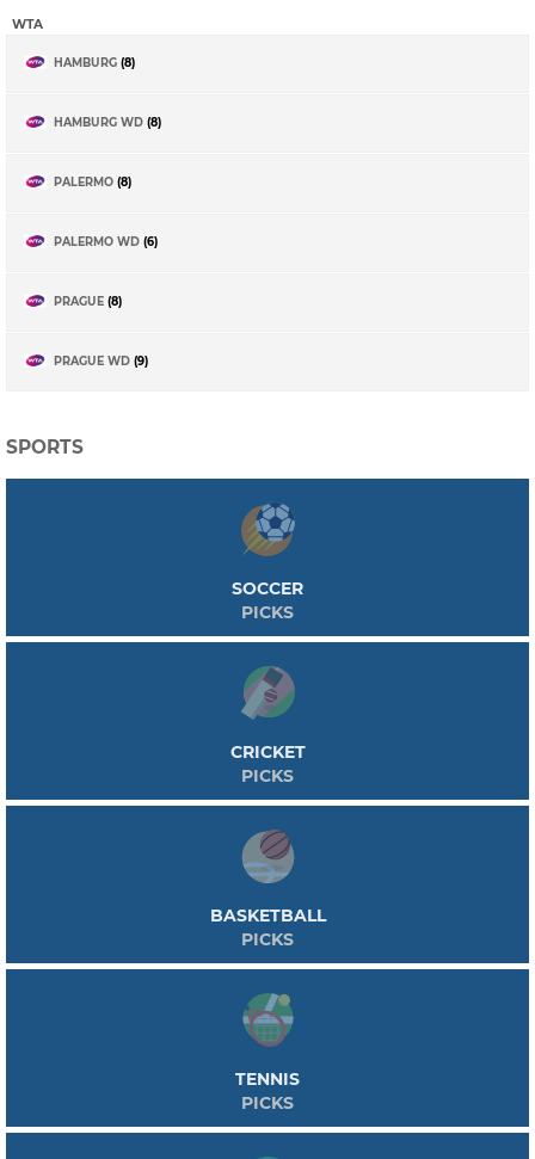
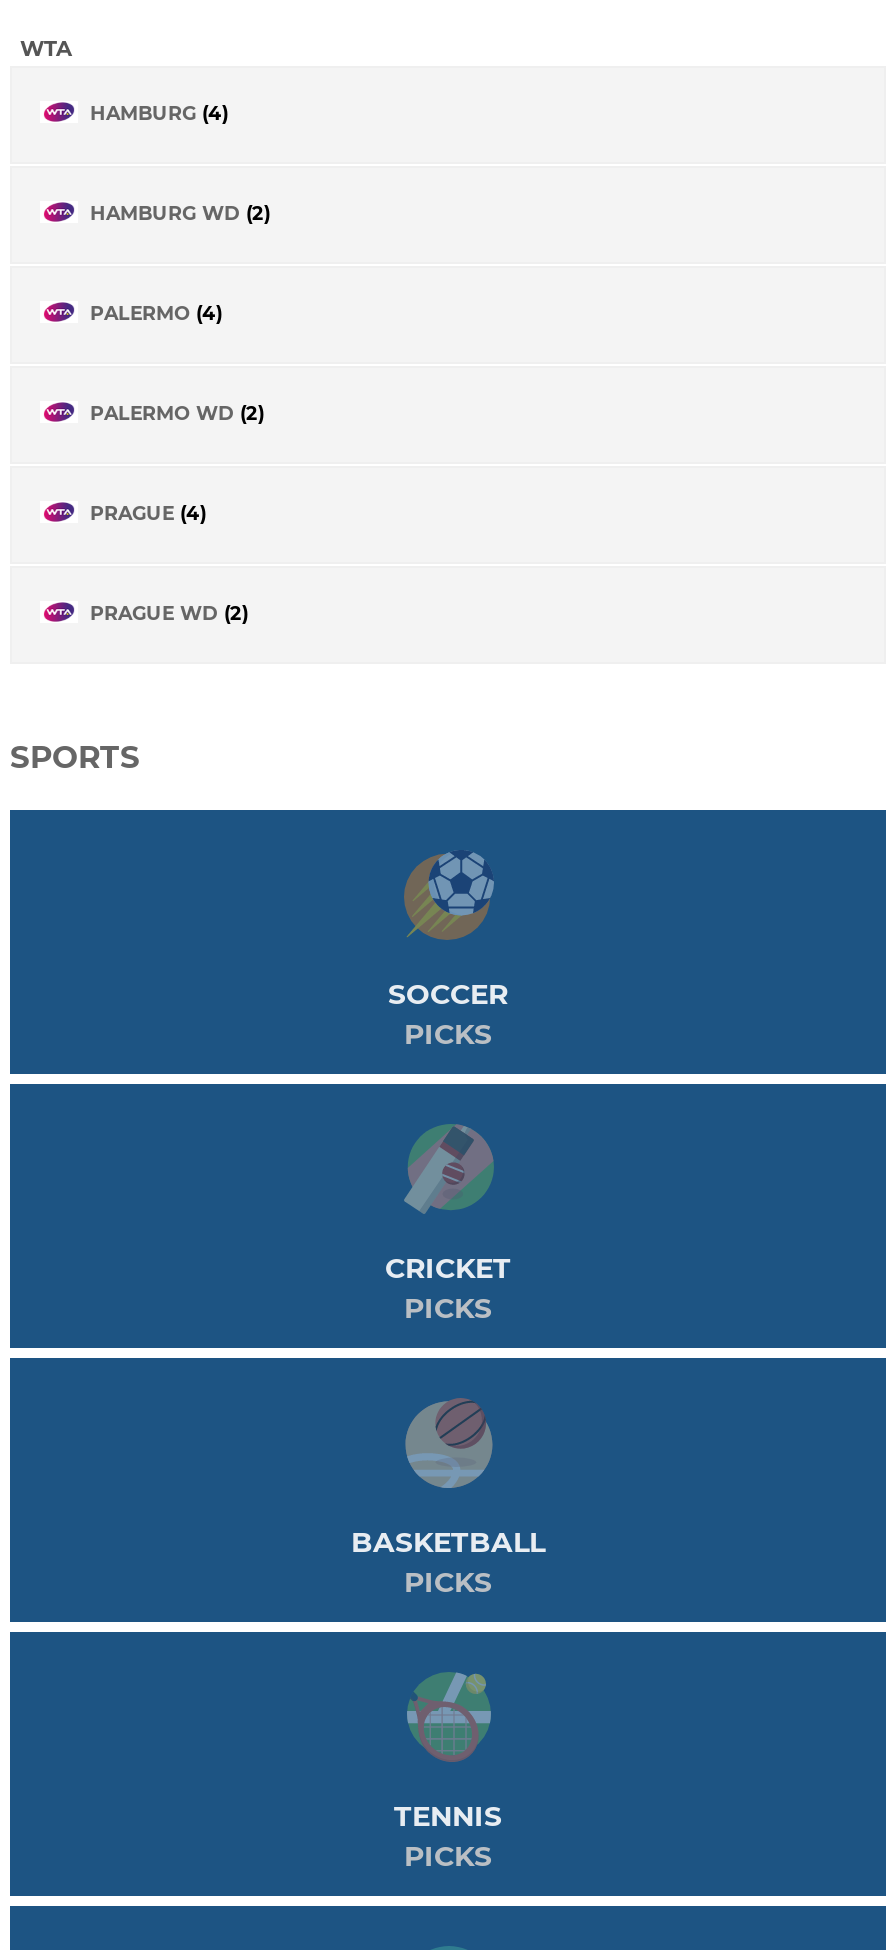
[50,56,135,69] HAMBURG (8) -> [84,102,228,124] HAMBURG (4)
[50,116,161,129] HAMBURG WD (8) -> [84,202,270,224] HAMBURG WD (2)
[50,176,131,189] PALERMO (8) -> [84,302,222,324] PALERMO (4)
[50,235,158,248] PALERMO WD (6) -> [84,402,264,424] PALERMO WD (2)
[50,295,122,308] PRAGUE (8) -> [84,502,206,524] PRAGUE (4)
[50,355,148,368] PRAGUE WD (9) -> [84,602,248,624] PRAGUE WD (2)

